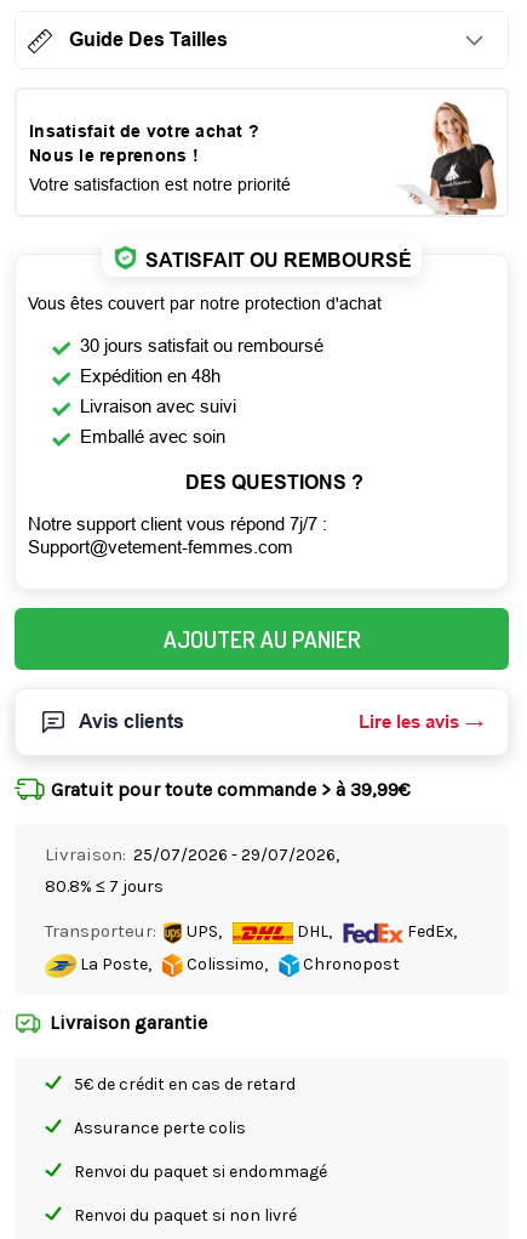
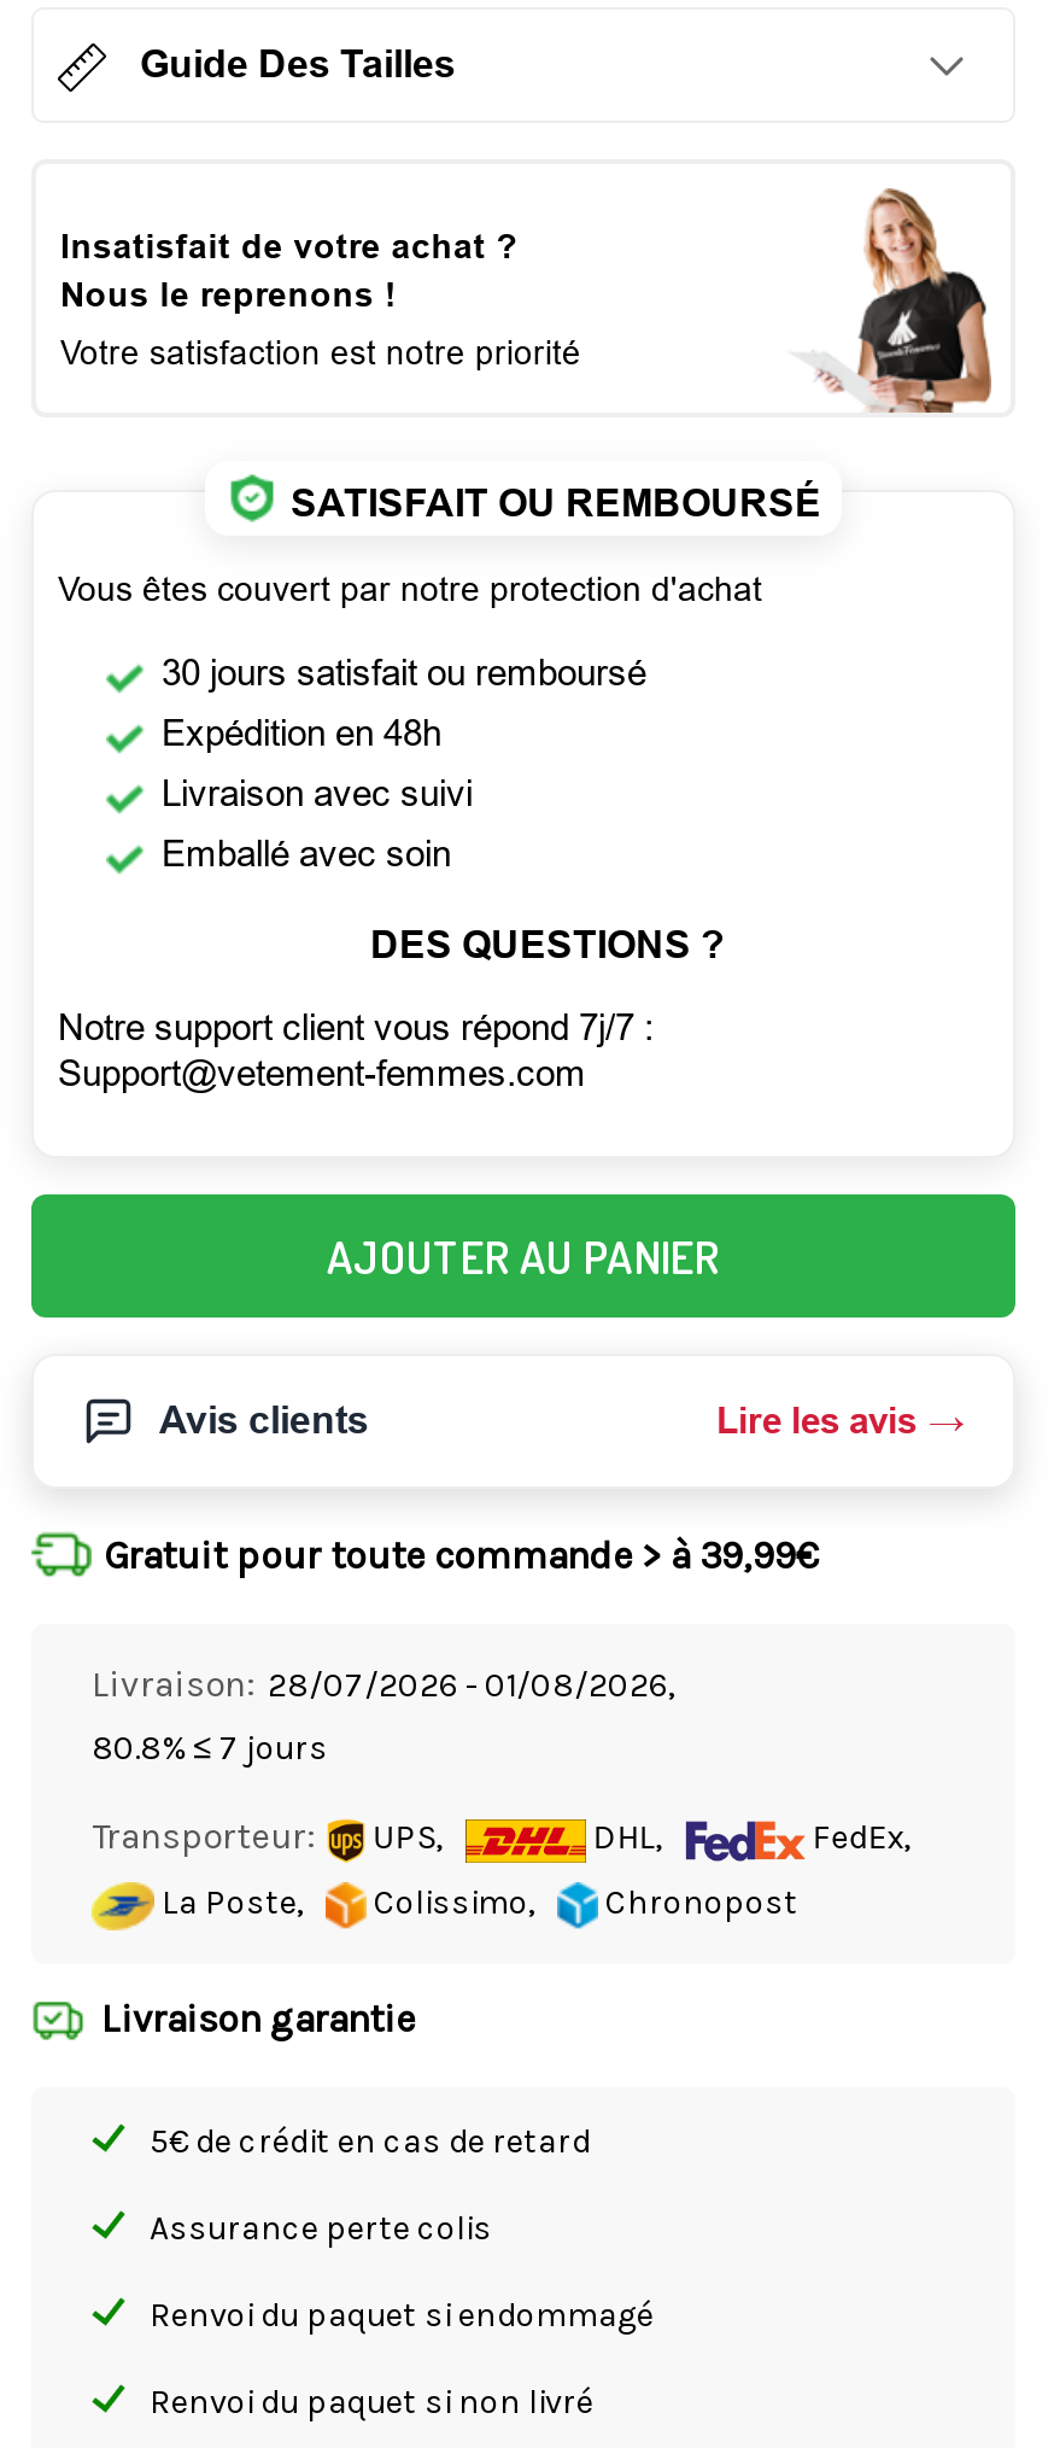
[45,844,339,866] Livraison: 25/07/2026 - 29/07/2026, -> [92,1664,675,1707] Livraison: 28/07/2026 - 01/08/2026,

